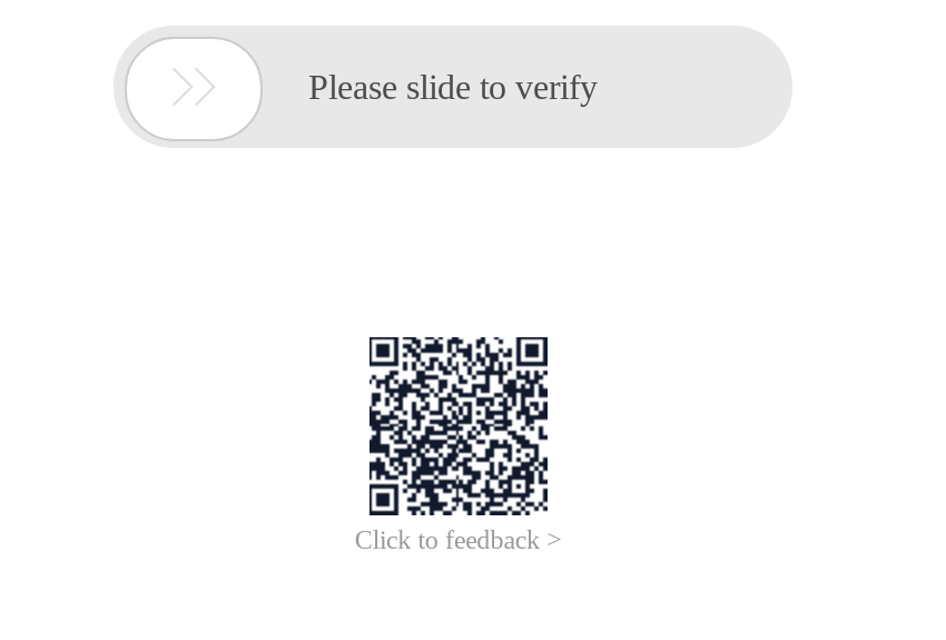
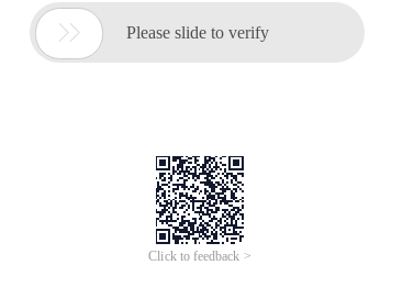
[367,337,550,518] [image] -> [155,155,245,244] [image]

